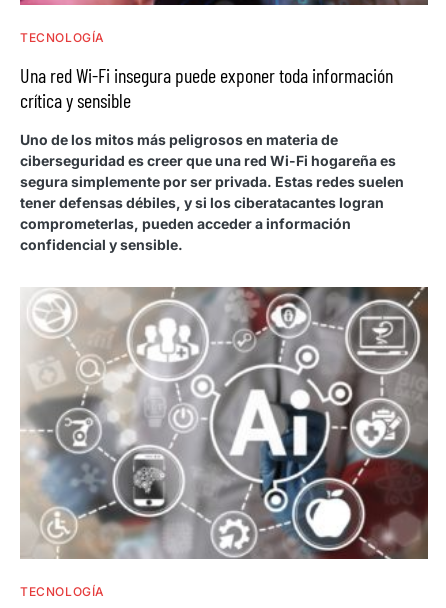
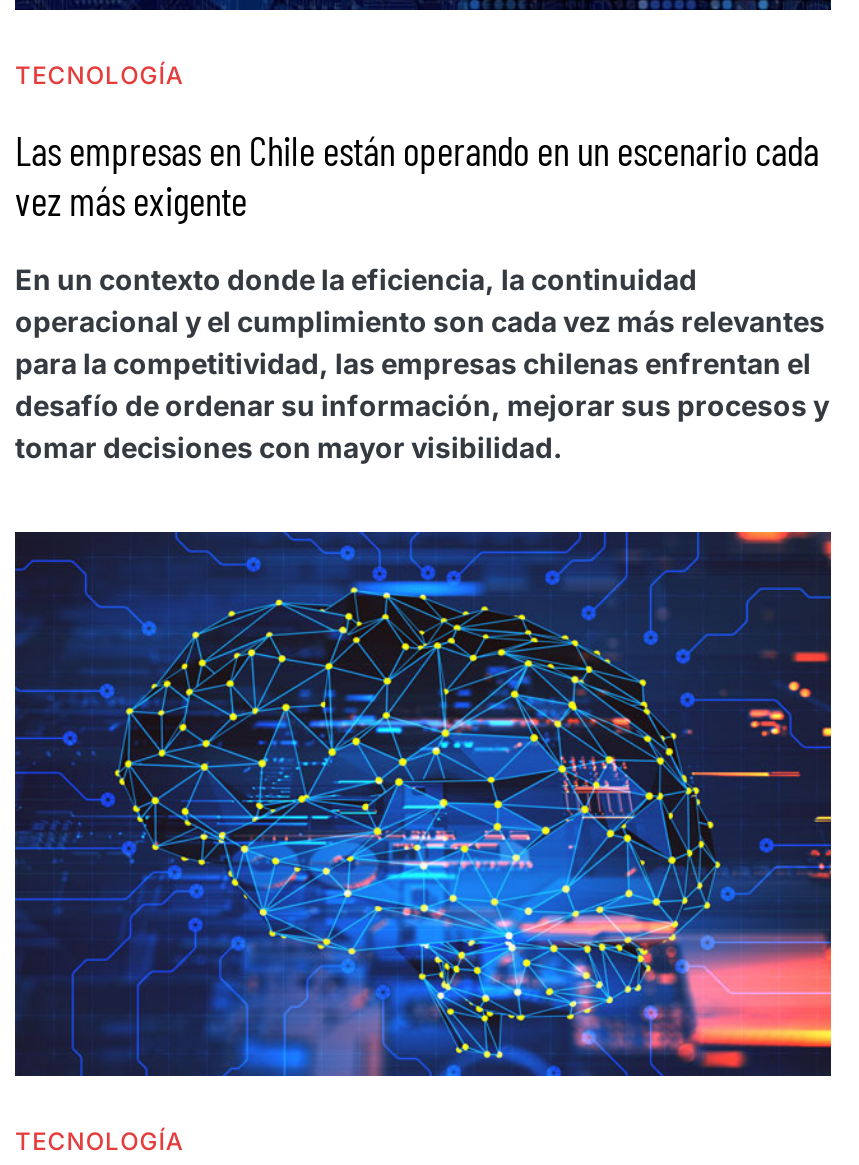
[20,63,393,112] Una red Wi-Fi insegura puede exponer toda información | crítica y sensible -> [15,126,819,224] Las empresas en Chile están operando en un escenario cada | vez más exigente
[20,131,404,253] Uno de los mitos más peligrosos en materia de | ciberseguridad es creer que una red Wi-Fi hogareña es | segura simplemente por ser privada. Estas redes suelen | tener defensas débiles, y si los ciberatacantes logran | comprometerlas, pueden acceder a información | confidencial y sensible. -> [15,262,829,464] En un contexto donde la eficiencia, la continuidad | operacional y el cumplimiento son cada vez más relevantes | para la competitividad, las empresas chilenas enfrentan el | desafío de ordenar su información, mejorar sus procesos y | tomar decisiones con mayor visibilidad.
[20,286,429,560] [image] -> [13,530,833,1078] [image]

